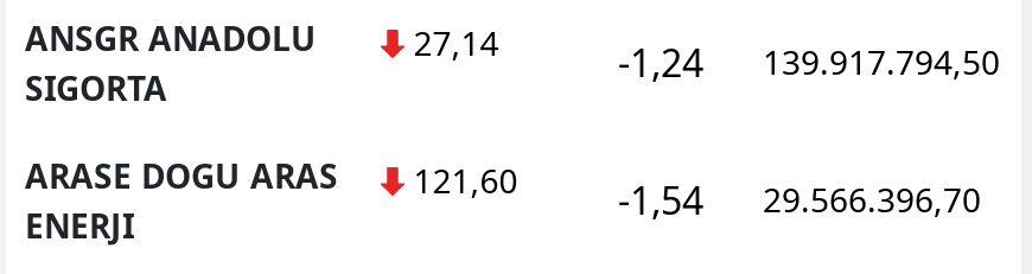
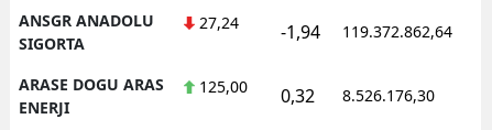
[414,20,499,65] 27,14 -> [199,12,239,33] 27,24
[618,36,703,88] -1,24 -> [281,20,320,44] -1,94
[763,39,1000,84] 139.917.794,50 -> [342,21,452,42] 119.372.862,64
[414,157,518,202] 121,60 -> [199,76,247,97] 125,00
[618,174,703,226] -1,54 -> [281,84,315,108] 0,32
[763,176,981,221] 29.566.396,70 -> [342,85,435,106] 8.526.176,30

